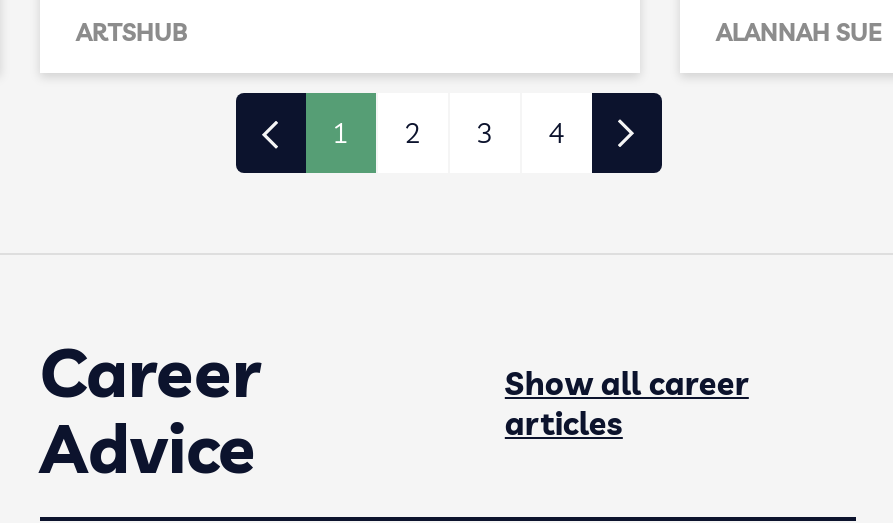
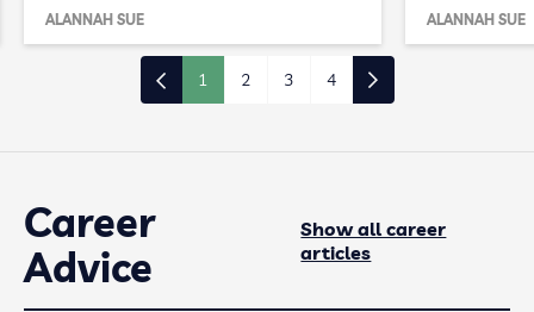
[76,17,188,47] ARTSHUB -> [45,11,144,29] ALANNAH SUE

